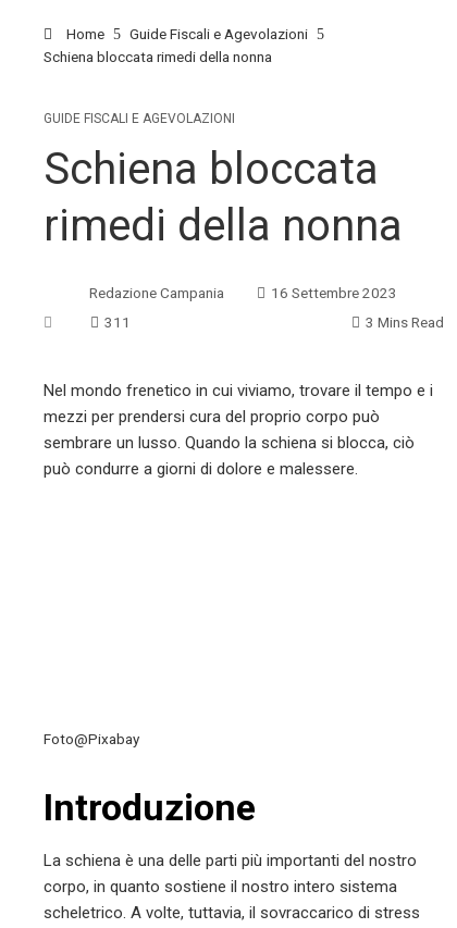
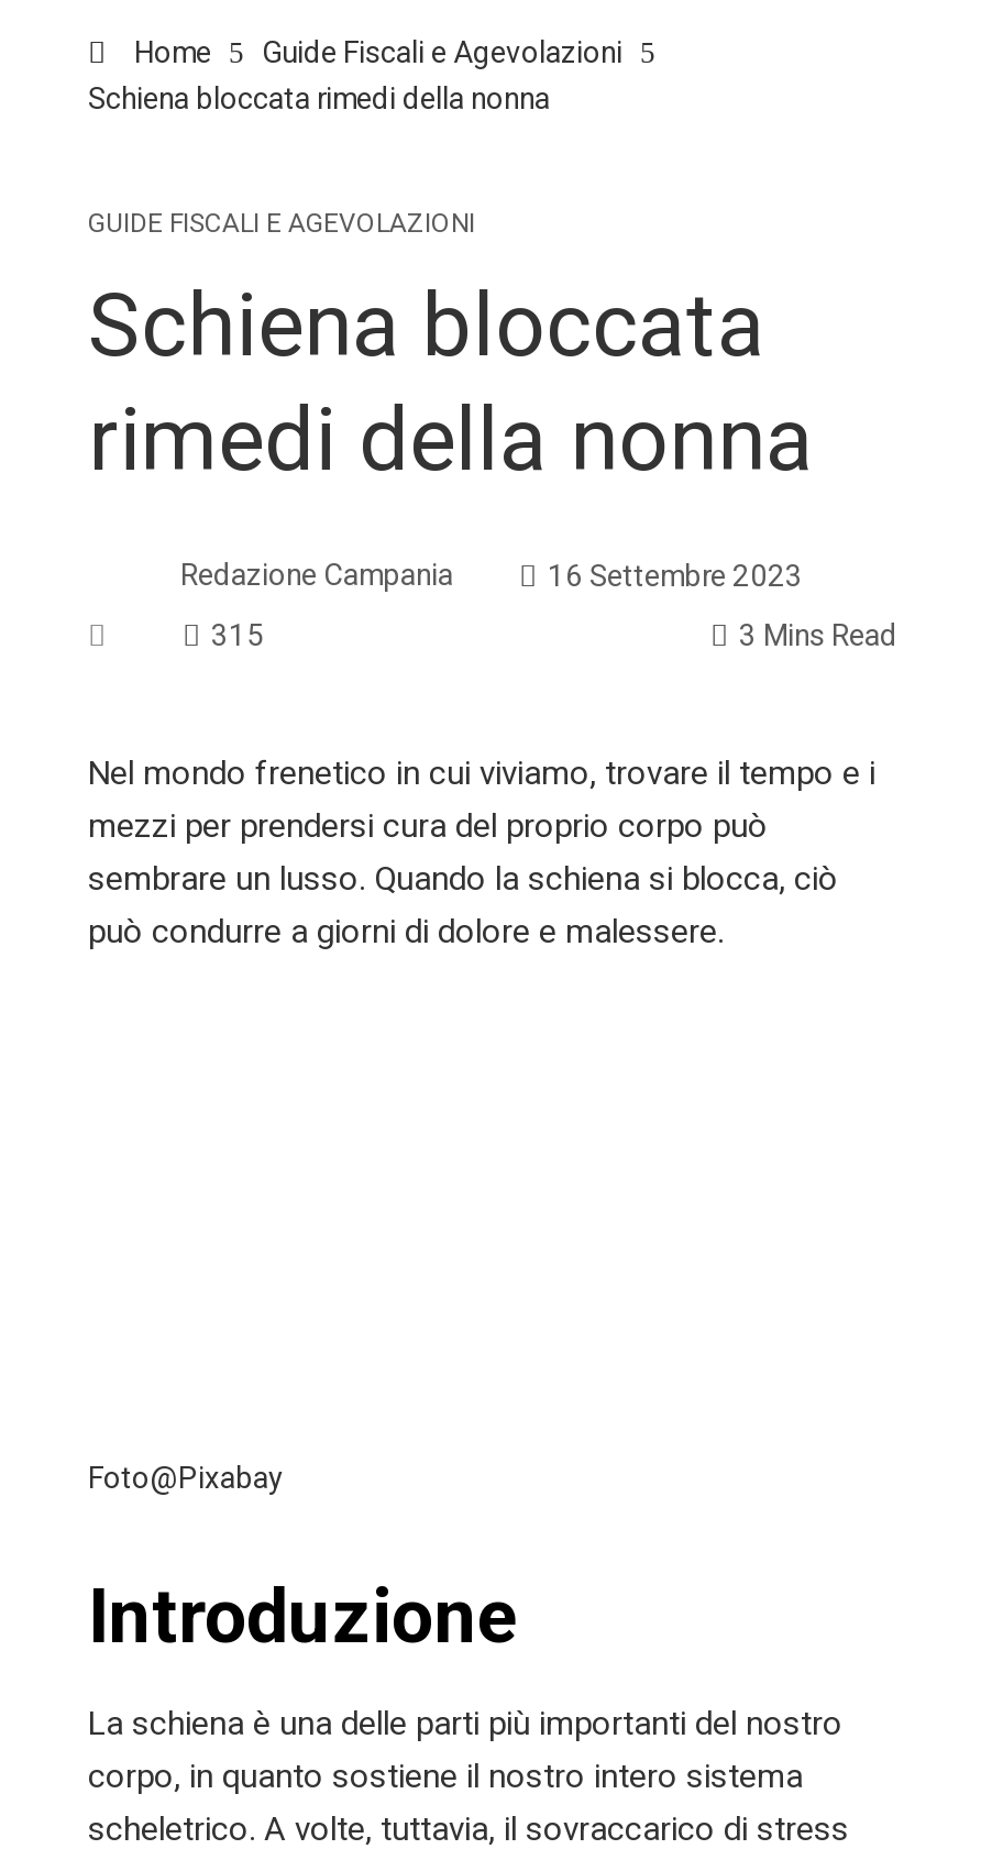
[104,313,131,331] 311 -> [211,617,264,652] 315

